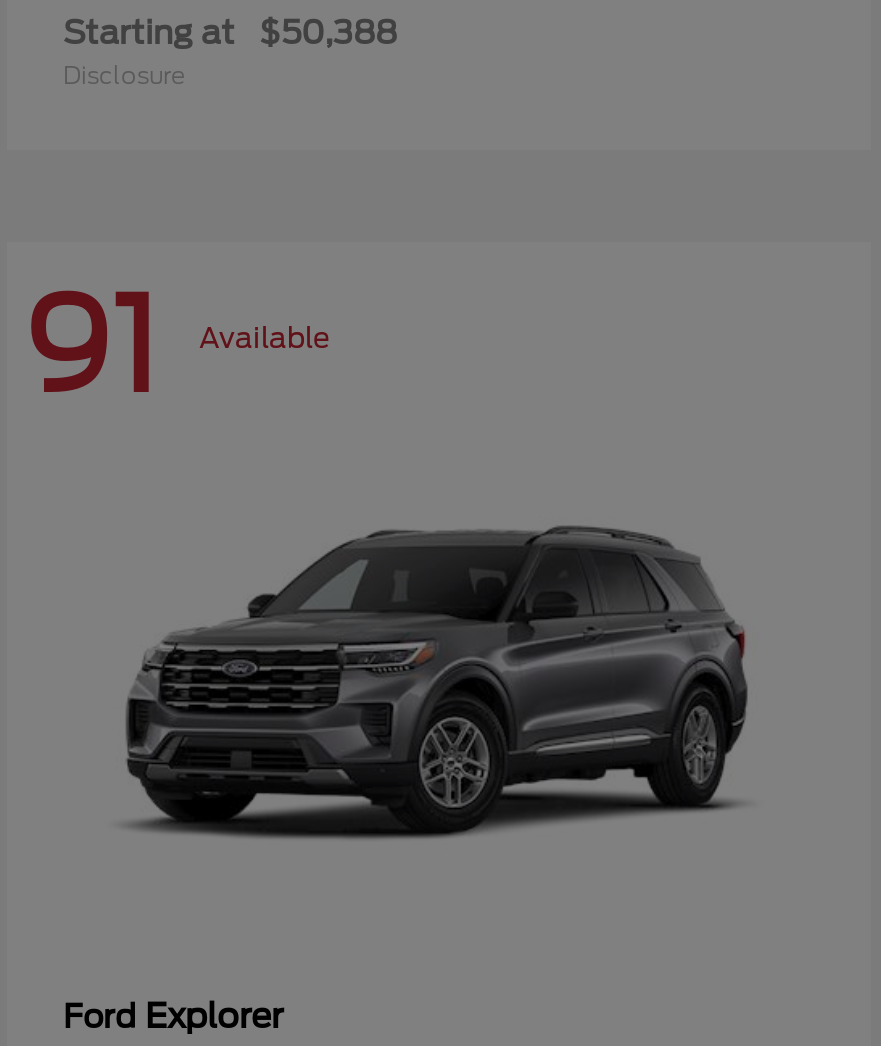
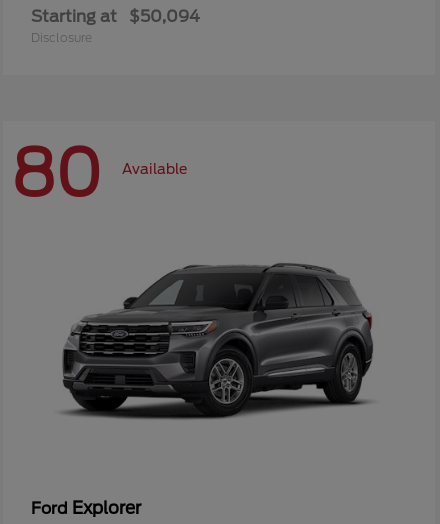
[63,14,397,52] Starting at $50,388 -> [31,7,200,26] Starting at $50,094
[23,271,329,423] 91 Available -> [11,135,187,211] 80 Available

